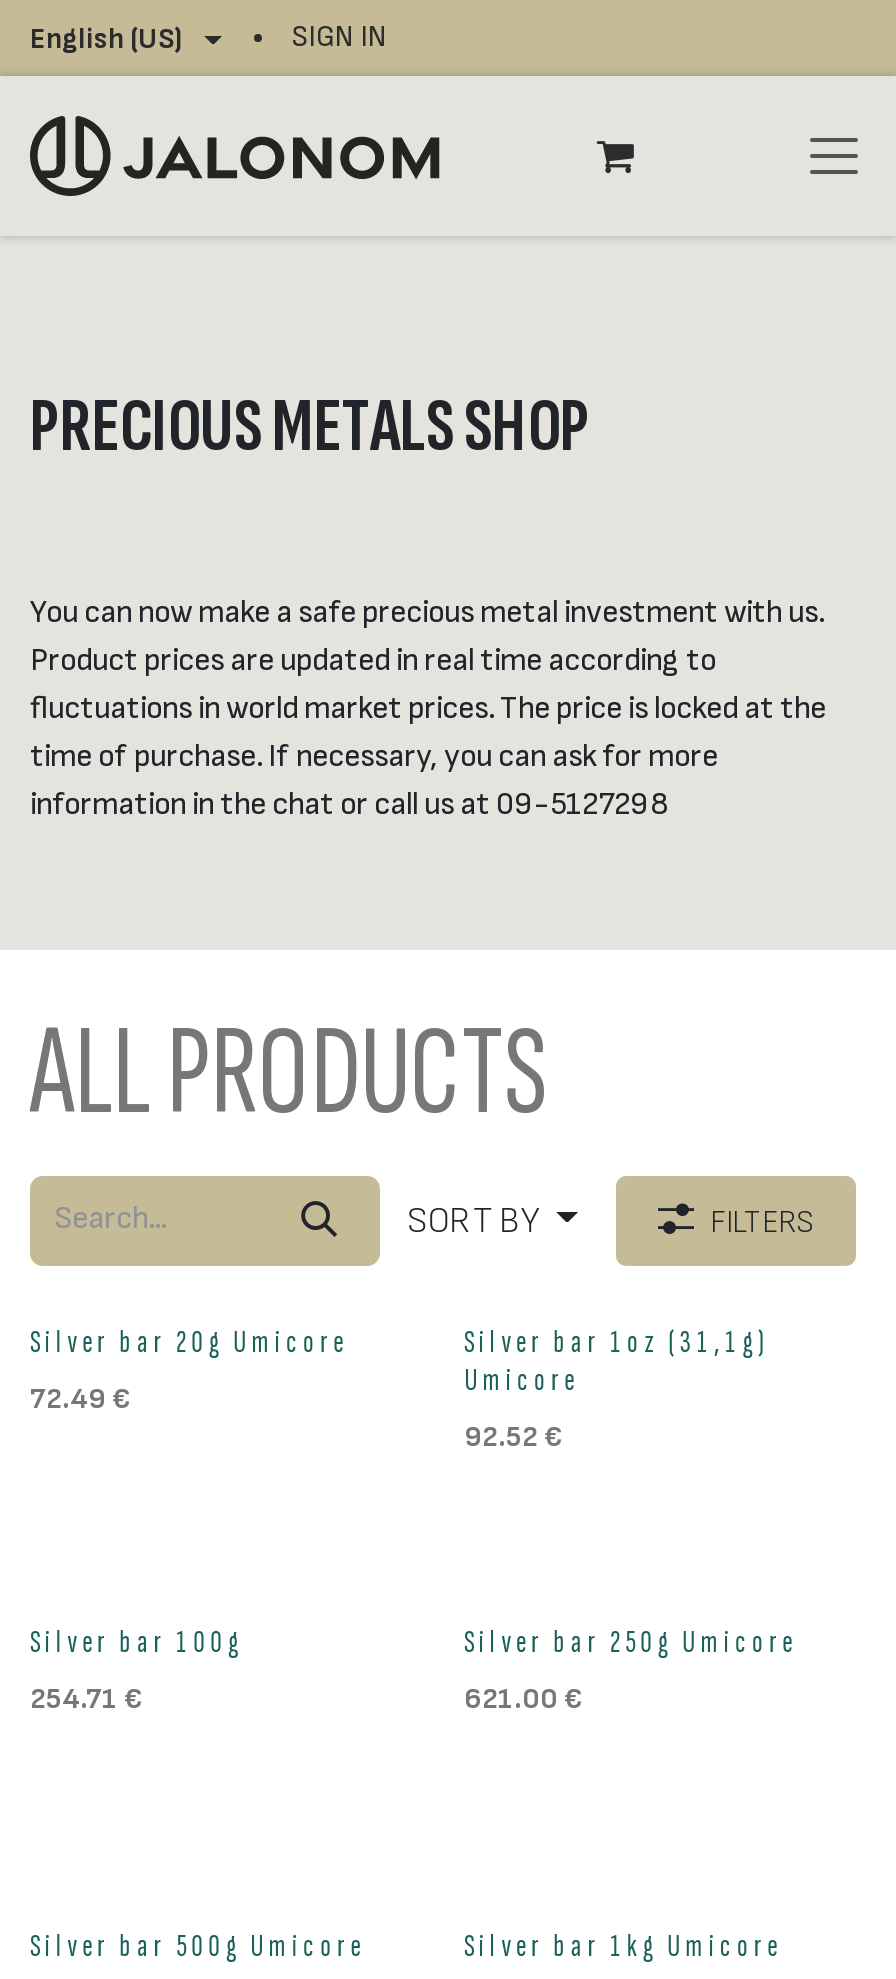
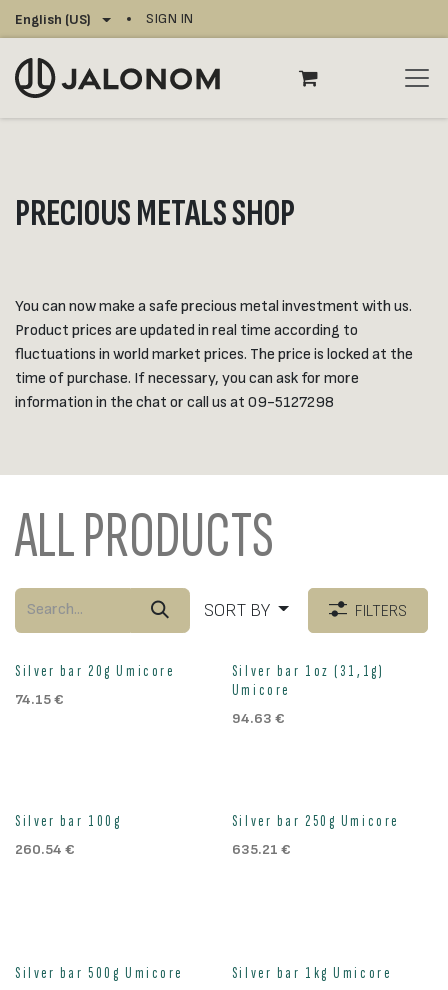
[30,1382,132,1416] 72.49 € -> [15,691,64,708] 74.15 €
[464,1420,564,1454] 92.52 € -> [232,710,285,727] 94.63 €
[30,1682,144,1716] 254.71 € -> [15,841,75,858] 260.54 €
[464,1682,584,1716] 621.00 € -> [232,841,291,858] 635.21 €

